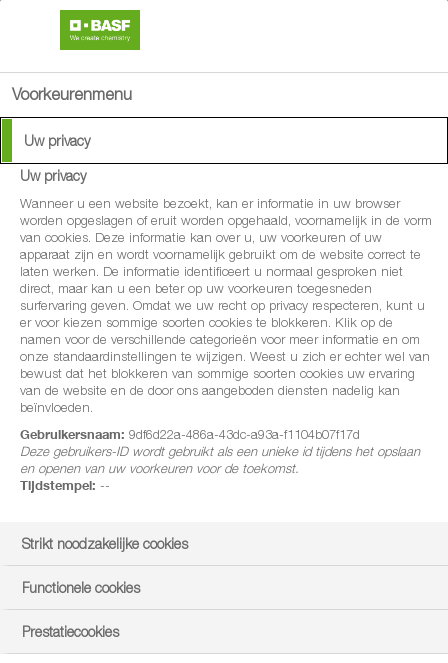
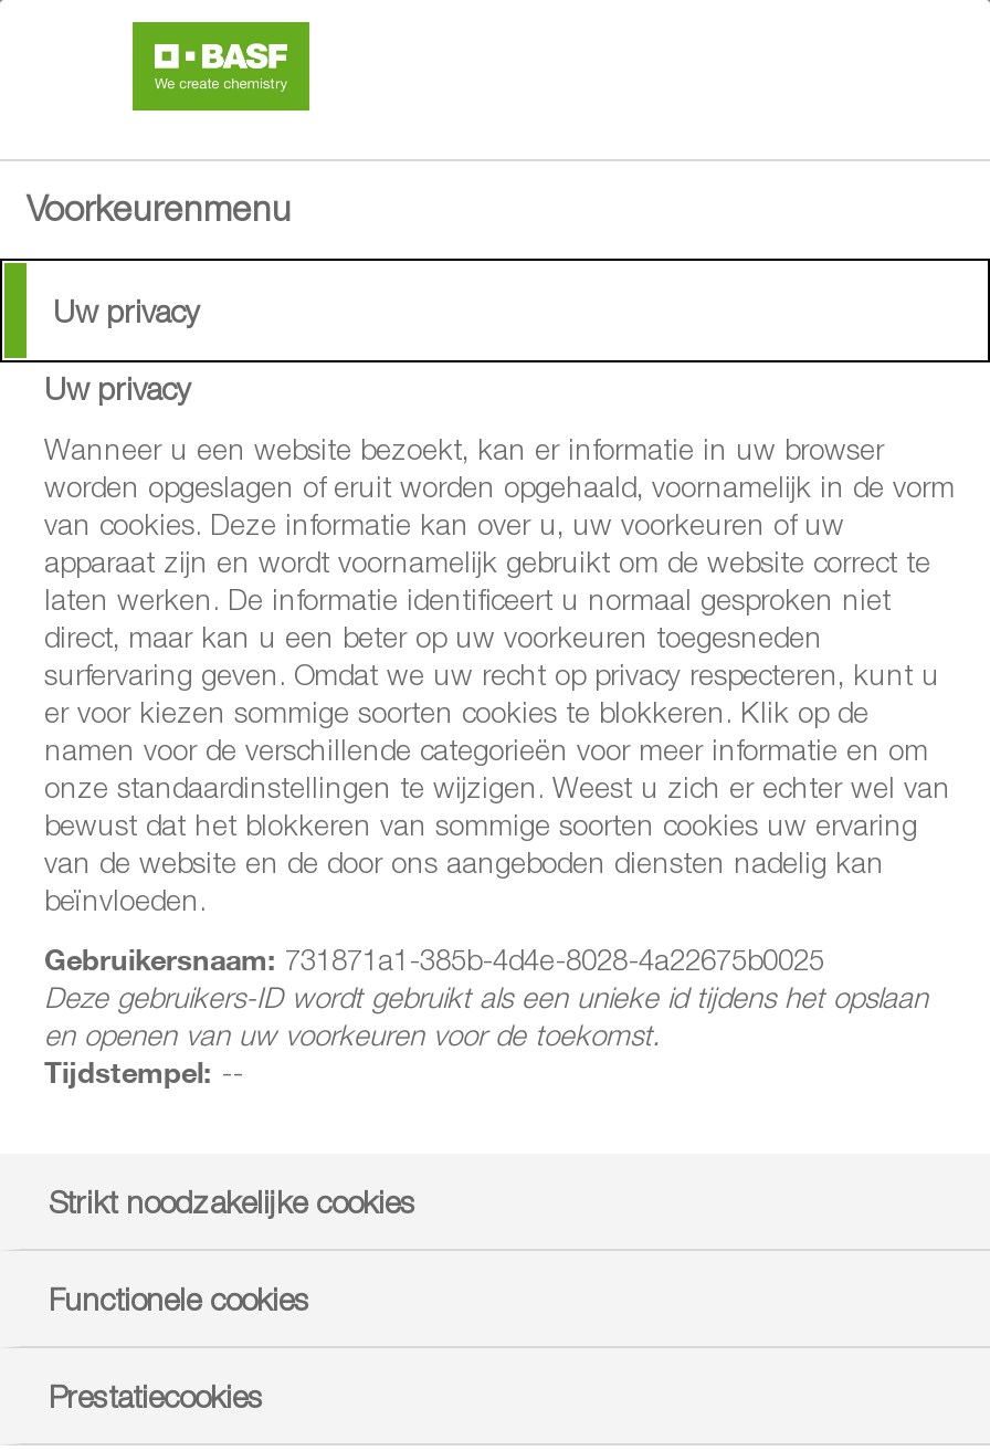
[20,426,360,443] Gebruikersnaam: 9df6d22a-486a-43dc-a93a-f1104b07f17d -> [44,942,824,979] Gebruikersnaam: 731871a1-385b-4d4e-8028-4a22675b0025

